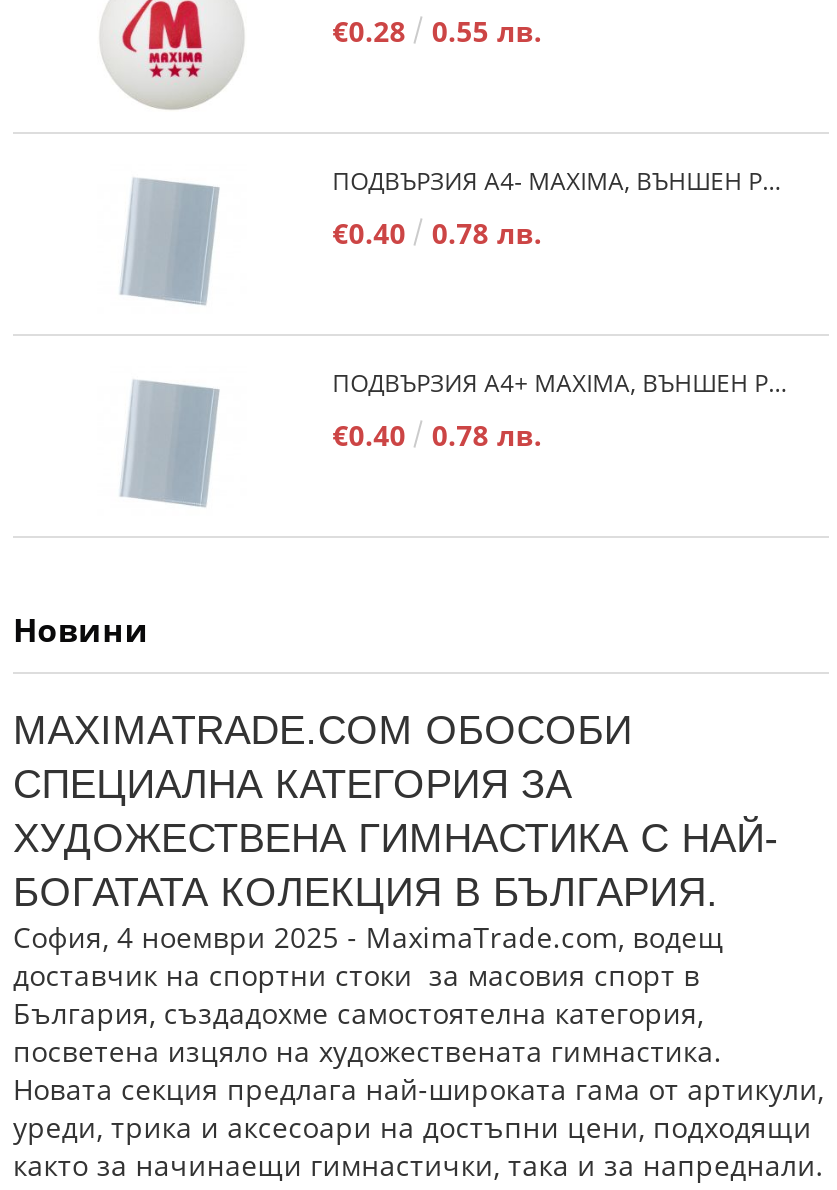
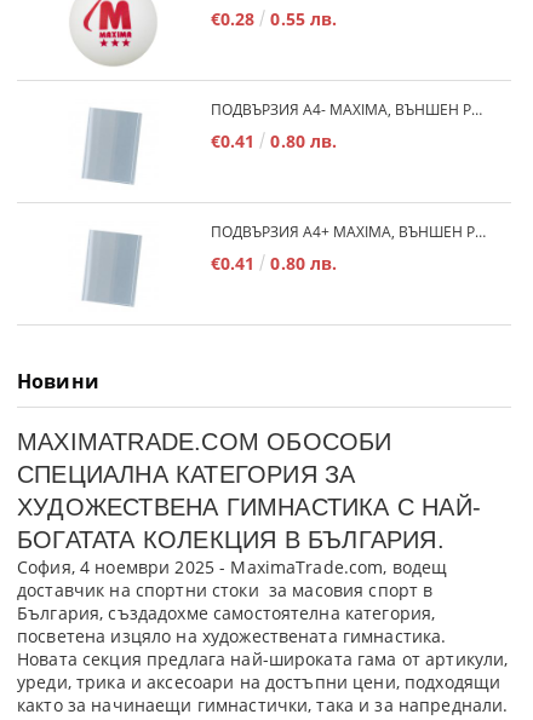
[332,214,406,252] €0.40 -> [210,129,255,152] €0.41
[432,214,542,252] 0.78 лв. -> [271,129,337,152] 0.80 лв.
[332,416,406,454] €0.40 -> [210,251,255,274] €0.41
[432,416,542,454] 0.78 лв. -> [271,251,337,274] 0.80 лв.

